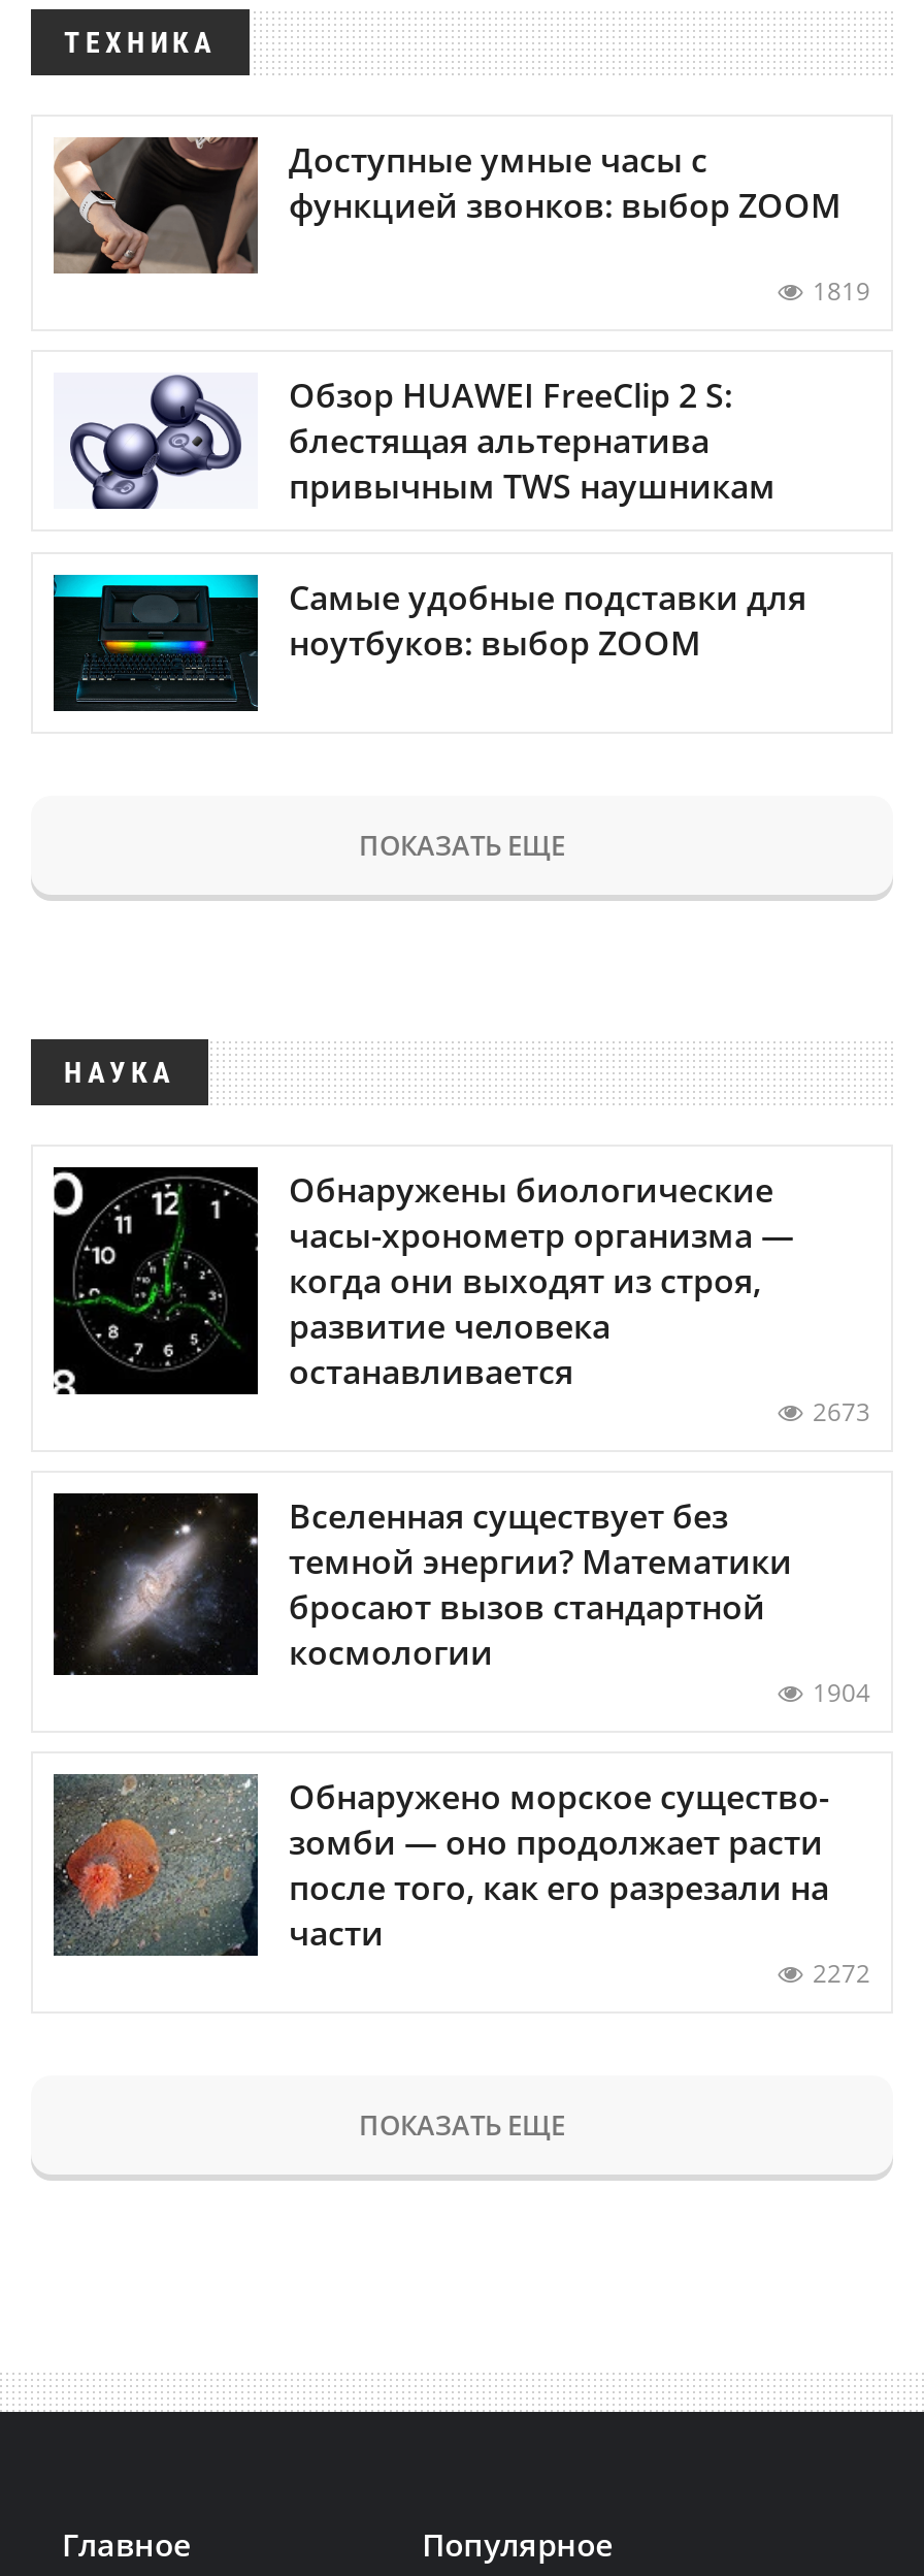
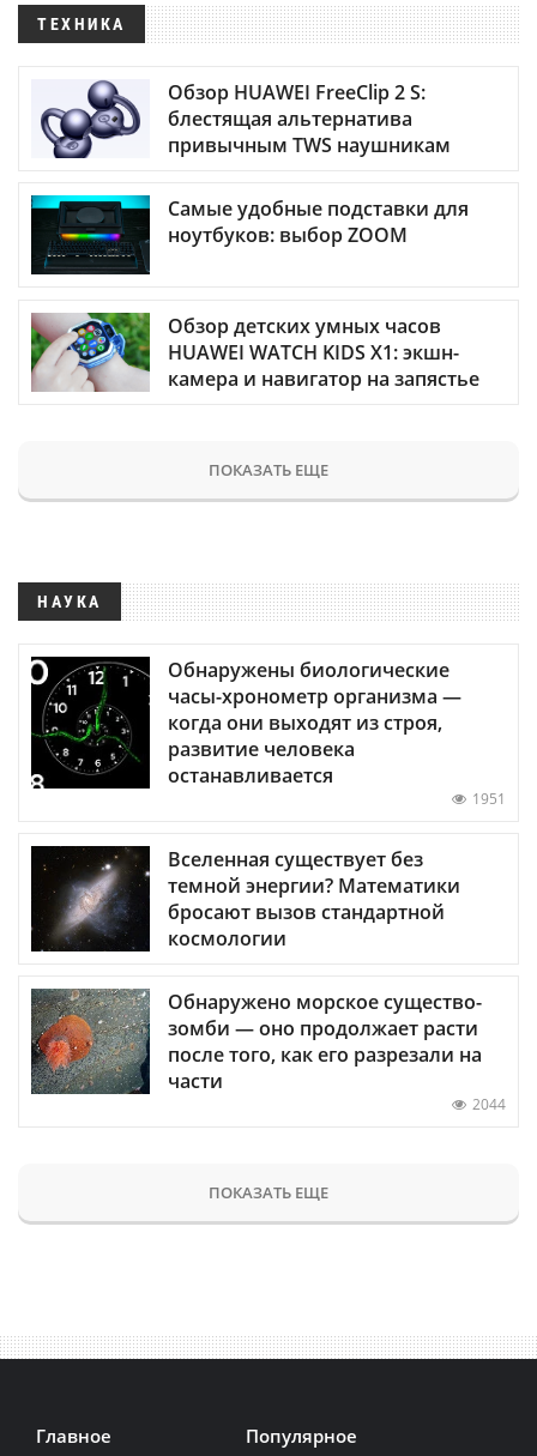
[52,135,870,309] [image] | Доступные умные часы с | функцией звонков: выбор ZOOM | 1819 -> none
moved [66,373,806,665] -> [38,79,469,248]: [image] | Обзор HUAWEI FreeClip 2 S: | блестящая альтернатива | привычным TWS наушникам | Самые удобные подставки для | ноутбуков: выбор ZOOM
none -> [30,312,479,393] [image] | Обзор детских умных часов | HUAWEI WATCH KIDS X1: экшн- | камера и навигатор на запястье
[813,1394,870,1429] 2673 -> [472,788,506,809] 1951
[813,1675,870,1710] 1904 -> none
[813,1956,870,1991] 2272 -> [472,1094,506,1114] 2044

